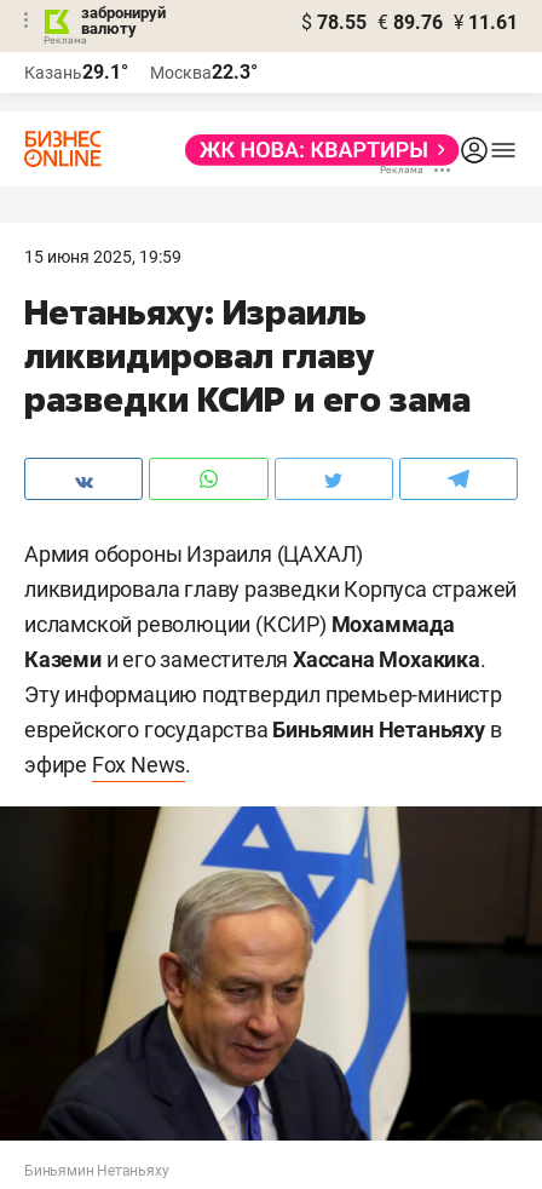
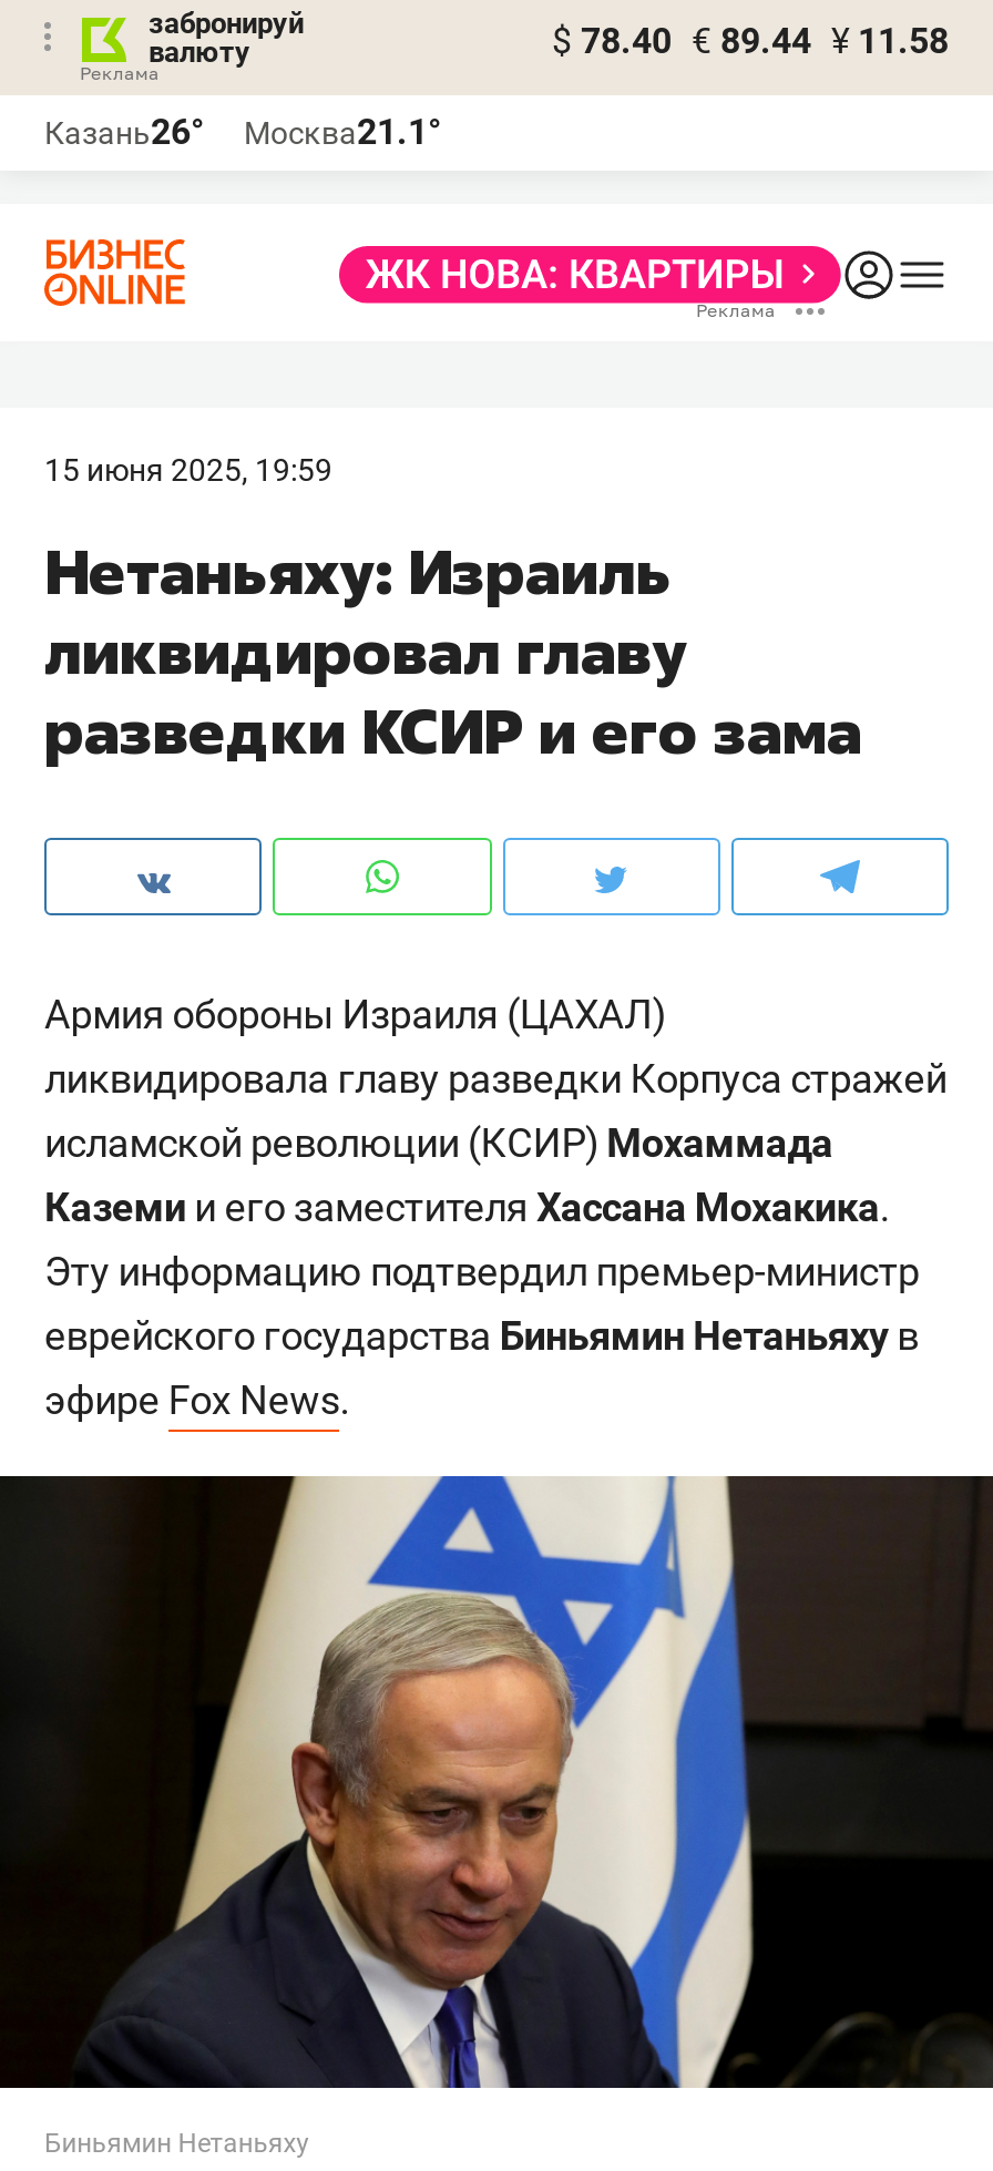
[301,11,518,34] $ 78.55 € 89.76 ¥ 11.61 -> [552,20,949,62] $ 78.40 € 89.44 ¥ 11.58
[24,61,128,84] Казань29.1° -> [44,111,204,153] Казань26°
[150,61,258,84] Москва22.3° -> [244,111,441,153] Москва21.1°

